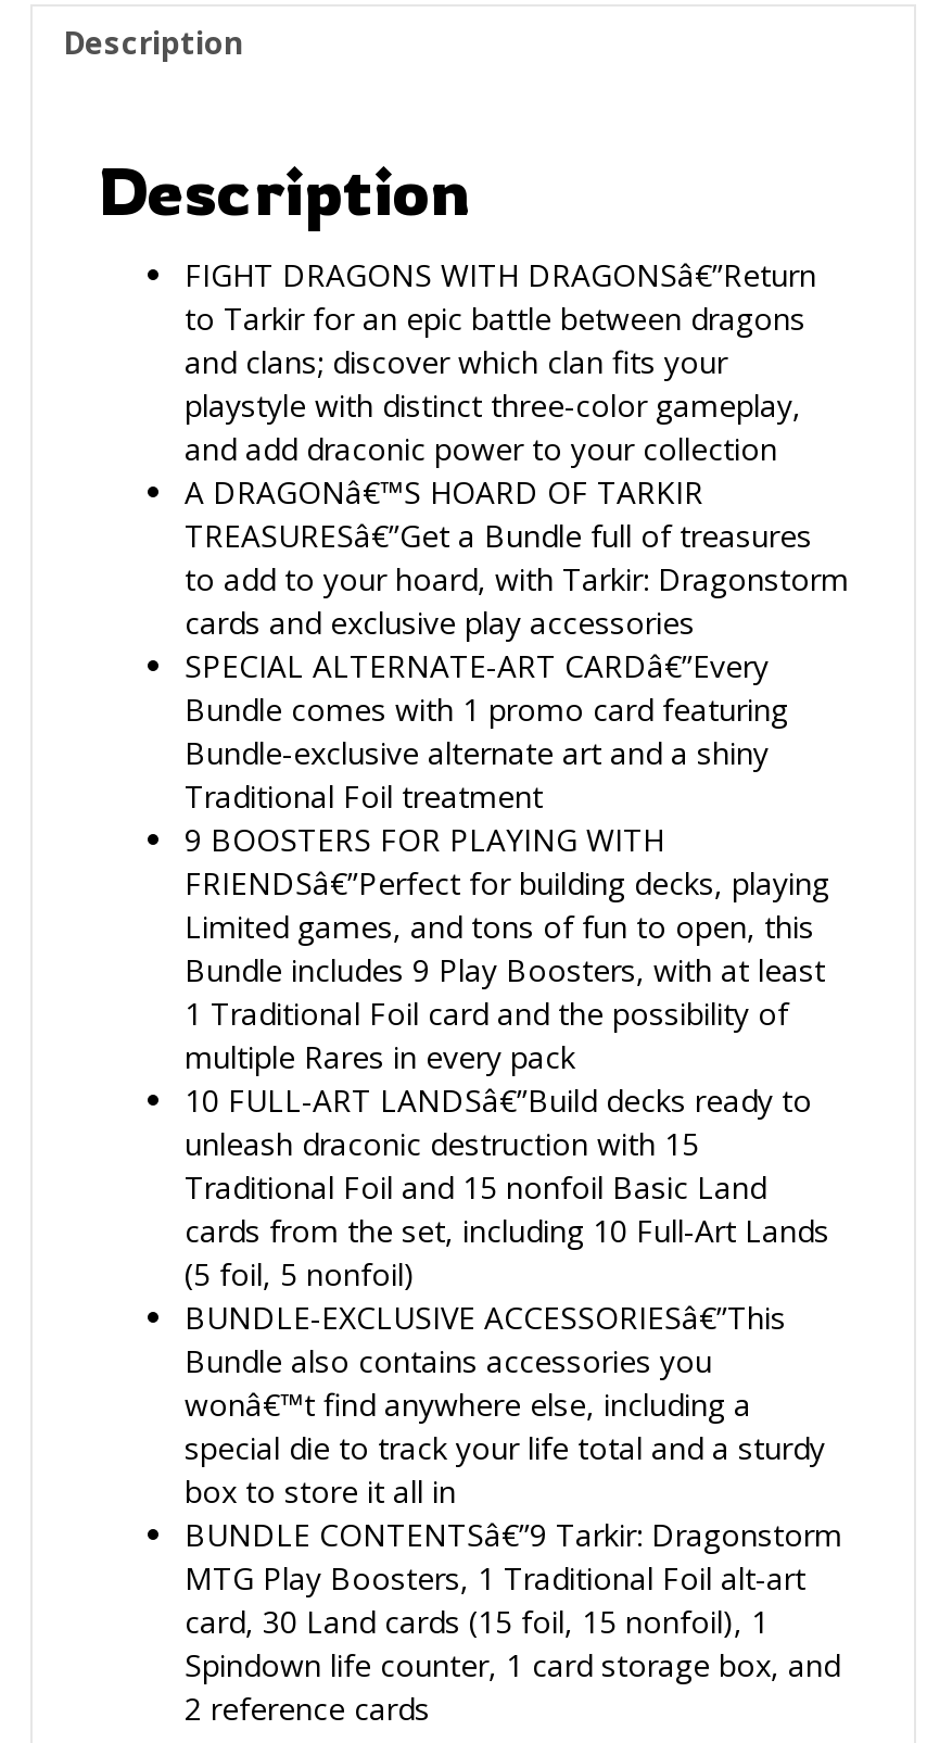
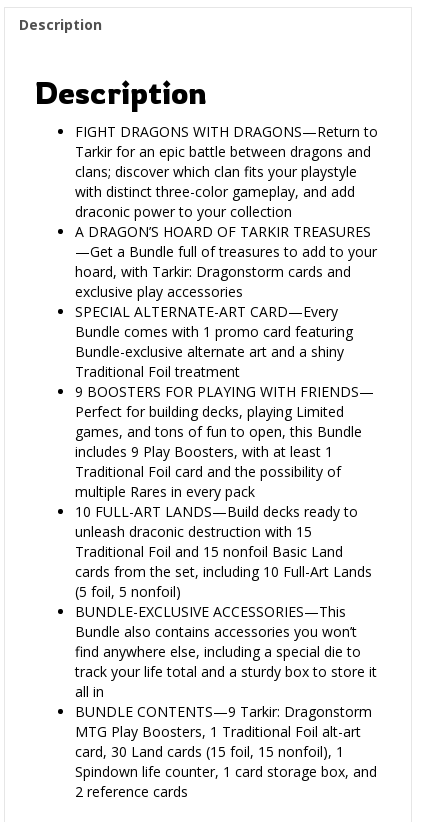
[185,255,849,687] FIGHT DRAGONS WITH DRAGONSâ€”Return | to Tarkir for an epic battle between dragons | and clans; discover which clan fits your | playstyle with distinct three-color gameplay, | and add draconic power to your collection | A DRAGONâ€™S HOARD OF TARKIR | TREASURESâ€”Get a Bundle full of treasures | to add to your hoard, with Tarkir: Dragonstorm | cards and exclusive play accessories | SPECIAL ALTERNATE-ART CARDâ€”Every -> [75,122,378,321] FIGHT DRAGONS WITH DRAGONS—Return to | Tarkir for an epic battle between dragons and | clans; discover which clan fits your playstyle | with distinct three-color gameplay, and add | draconic power to your collection | A DRAGON’S HOARD OF TARKIR TREASURES | —Get a Bundle full of treasures to add to your | hoard, with Tarkir: Dragonstorm cards and | exclusive play accessories | SPECIAL ALTERNATE-ART CARD—Every
[185,819,829,1035] 9 BOOSTERS FOR PLAYING WITH | FRIENDSâ€”Perfect for building decks, playing | Limited games, and tons of fun to open, this | Bundle includes 9 Play Boosters, with at least | 1 Traditional Foil card and the possibility of -> [75,382,374,481] 9 BOOSTERS FOR PLAYING WITH FRIENDS— | Perfect for building decks, playing Limited | games, and tons of fun to open, this Bundle | includes 9 Play Boosters, with at least 1 | Traditional Foil card and the possibility of
[185,1080,812,1121] 10 FULL-ART LANDSâ€”Build decks ready to -> [75,502,358,521] 10 FULL-ART LANDS—Build decks ready to
[185,1297,842,1556] BUNDLE-EXCLUSIVE ACCESSORIESâ€”This | Bundle also contains accessories you | wonâ€™t find anywhere else, including a | special die to track your life total and a sturdy | box to store it all in | BUNDLE CONTENTSâ€”9 Tarkir: Dragonstorm -> [75,602,377,721] BUNDLE-EXCLUSIVE ACCESSORIES—This | Bundle also contains accessories you won’t | find anywhere else, including a special die to | track your life total and a sturdy box to store it | all in | BUNDLE CONTENTS—9 Tarkir: Dragonstorm

